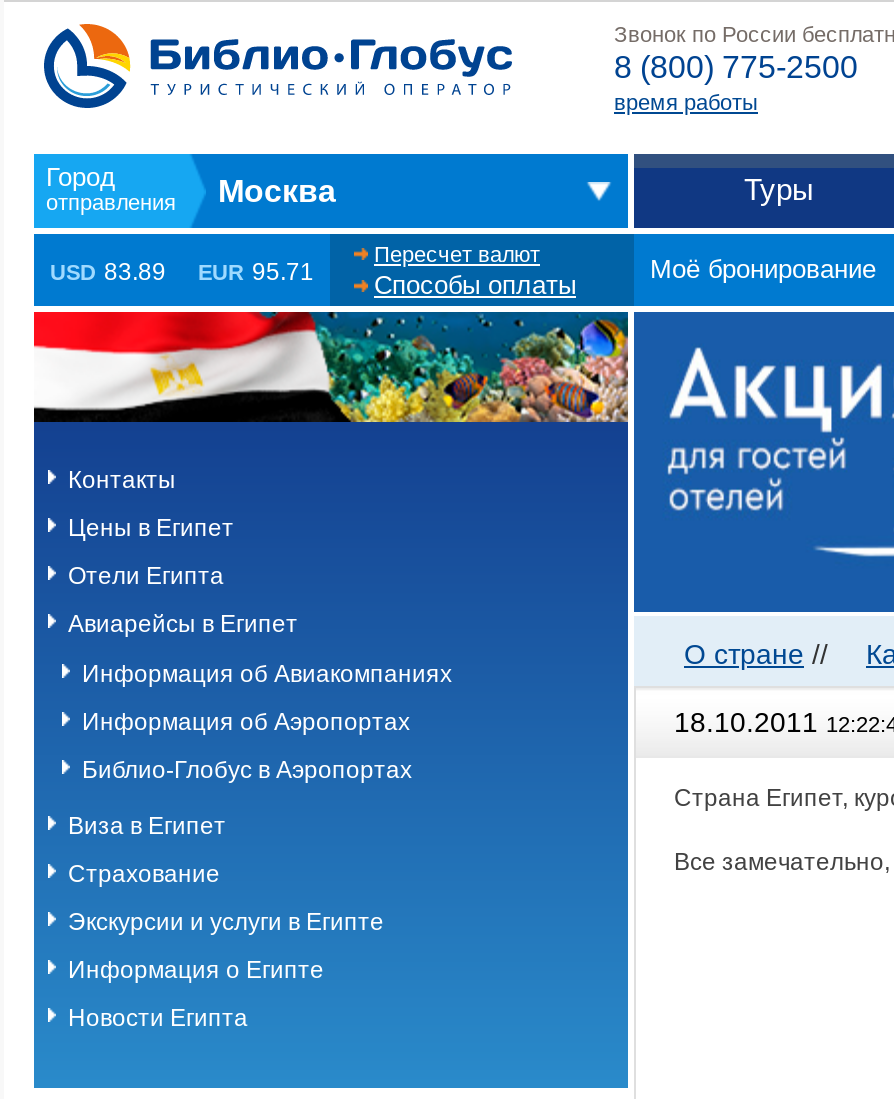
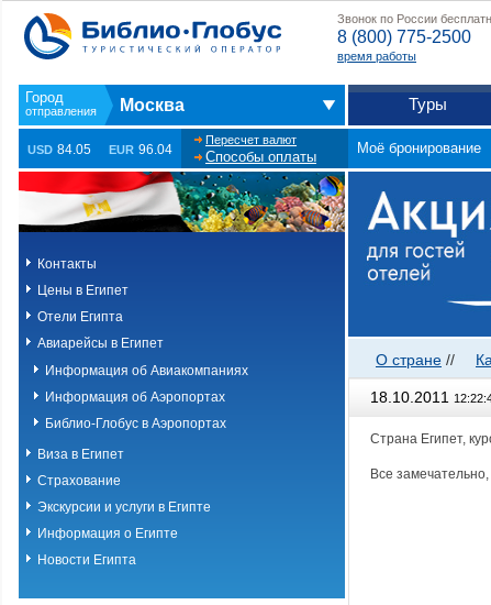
[50,258,166,286] USD 83.89 -> [27,142,91,157] USD 84.05
[198,258,314,286] EUR 95.71 -> [109,142,172,157] EUR 96.04

